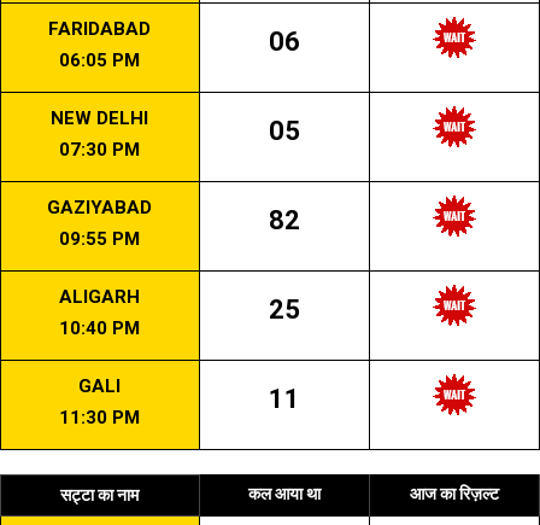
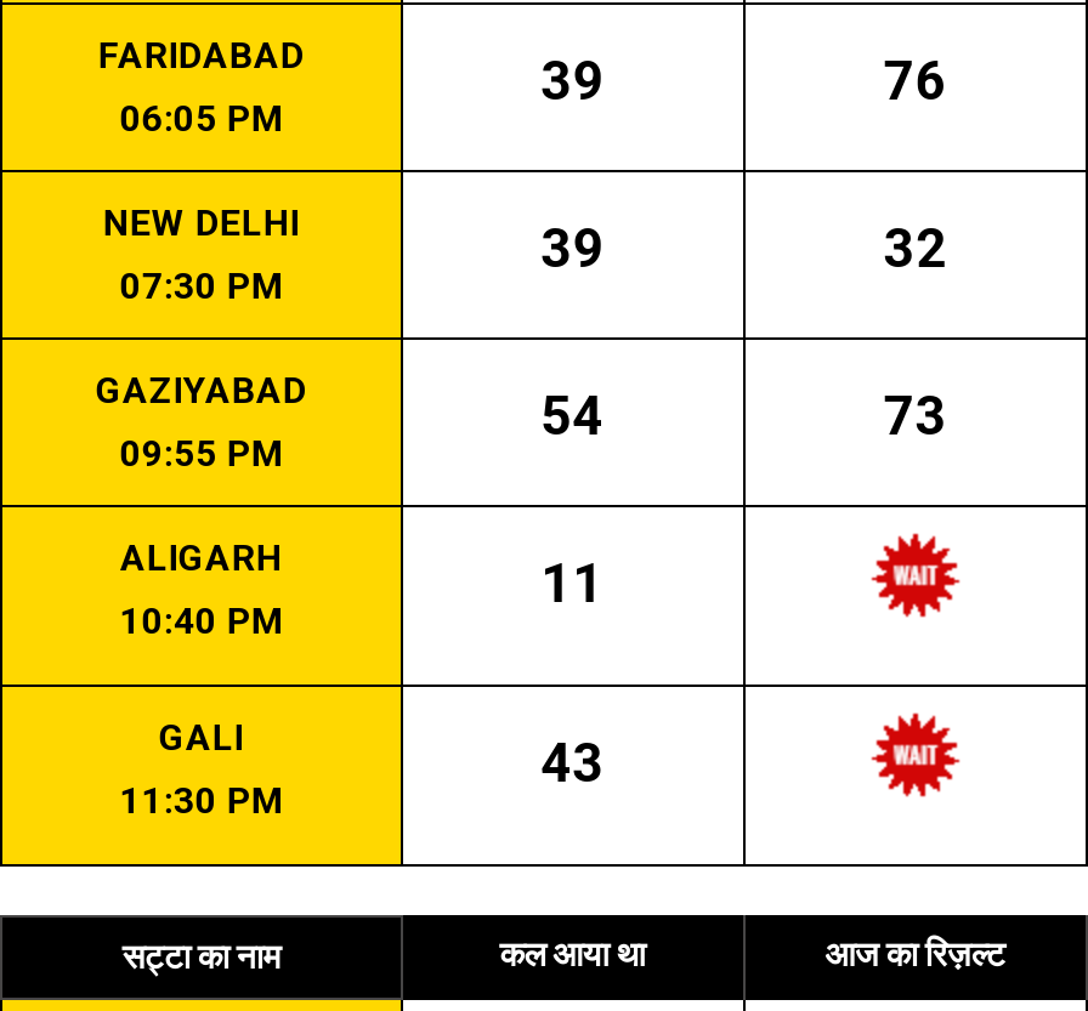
[269,27,300,57] 06 -> [541,51,947,112] 39 | 76
[269,116,300,146] 05 -> [541,218,947,279] 39 | 32
[269,205,300,235] 82 -> [541,386,947,447] 54 | 73
[269,294,300,325] 25 -> [541,553,604,614] 11
[269,384,300,414] 11 -> [541,733,604,794] 43

